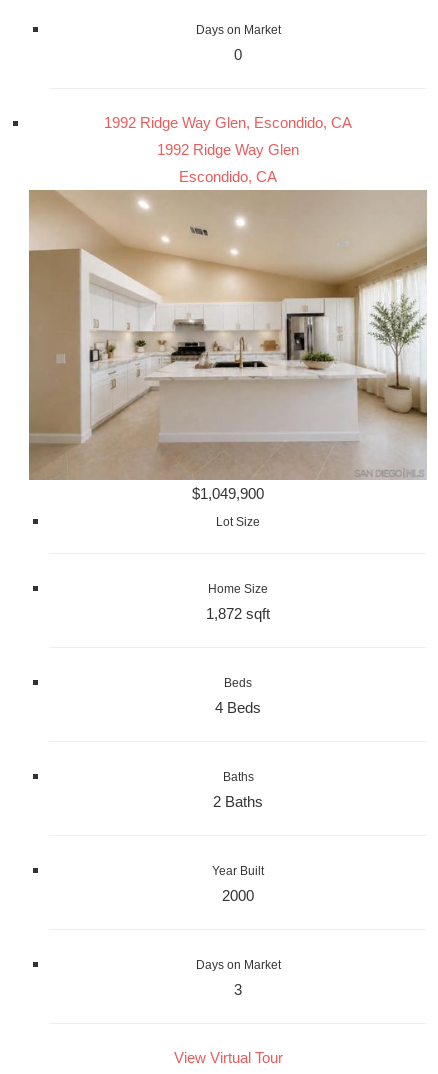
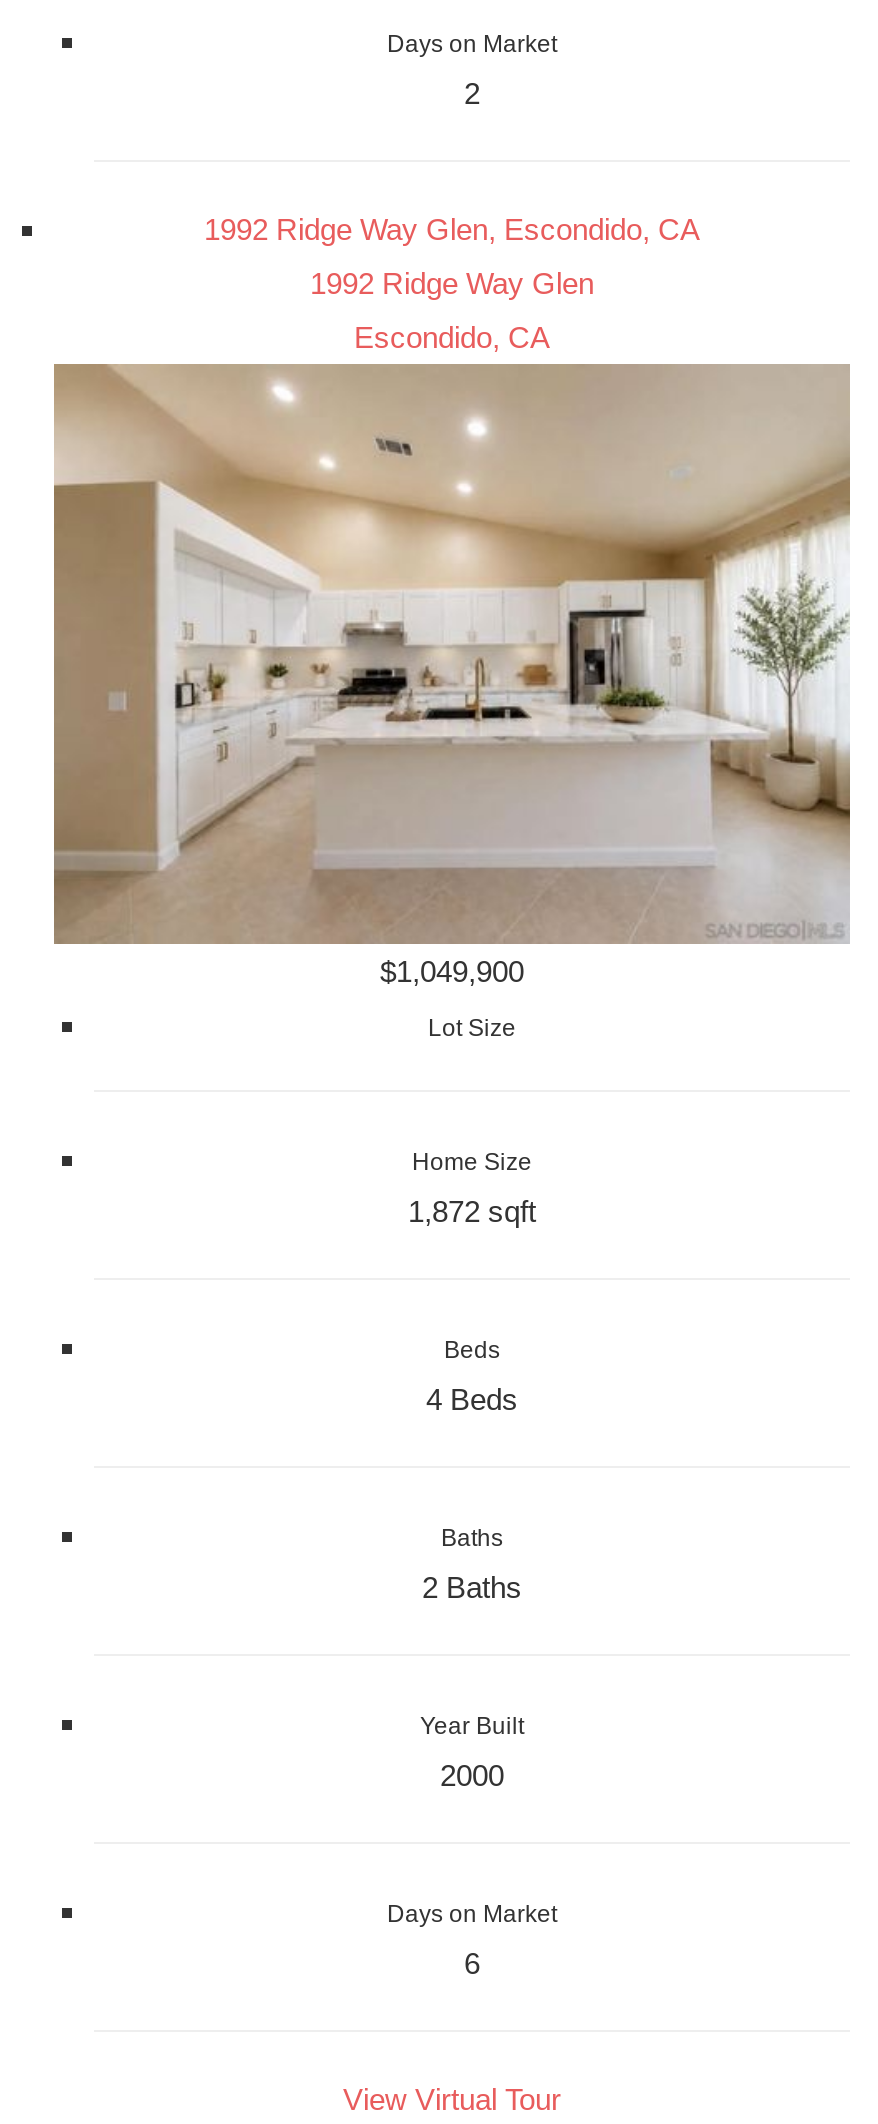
[234,46,242,63] 0 -> [464,77,480,111] 2
[234,981,242,998] 3 -> [464,1945,480,1979] 6

